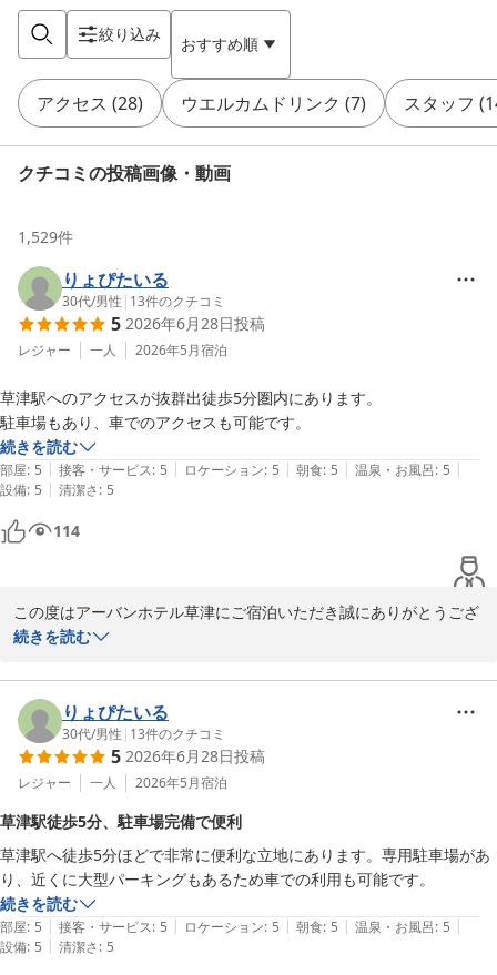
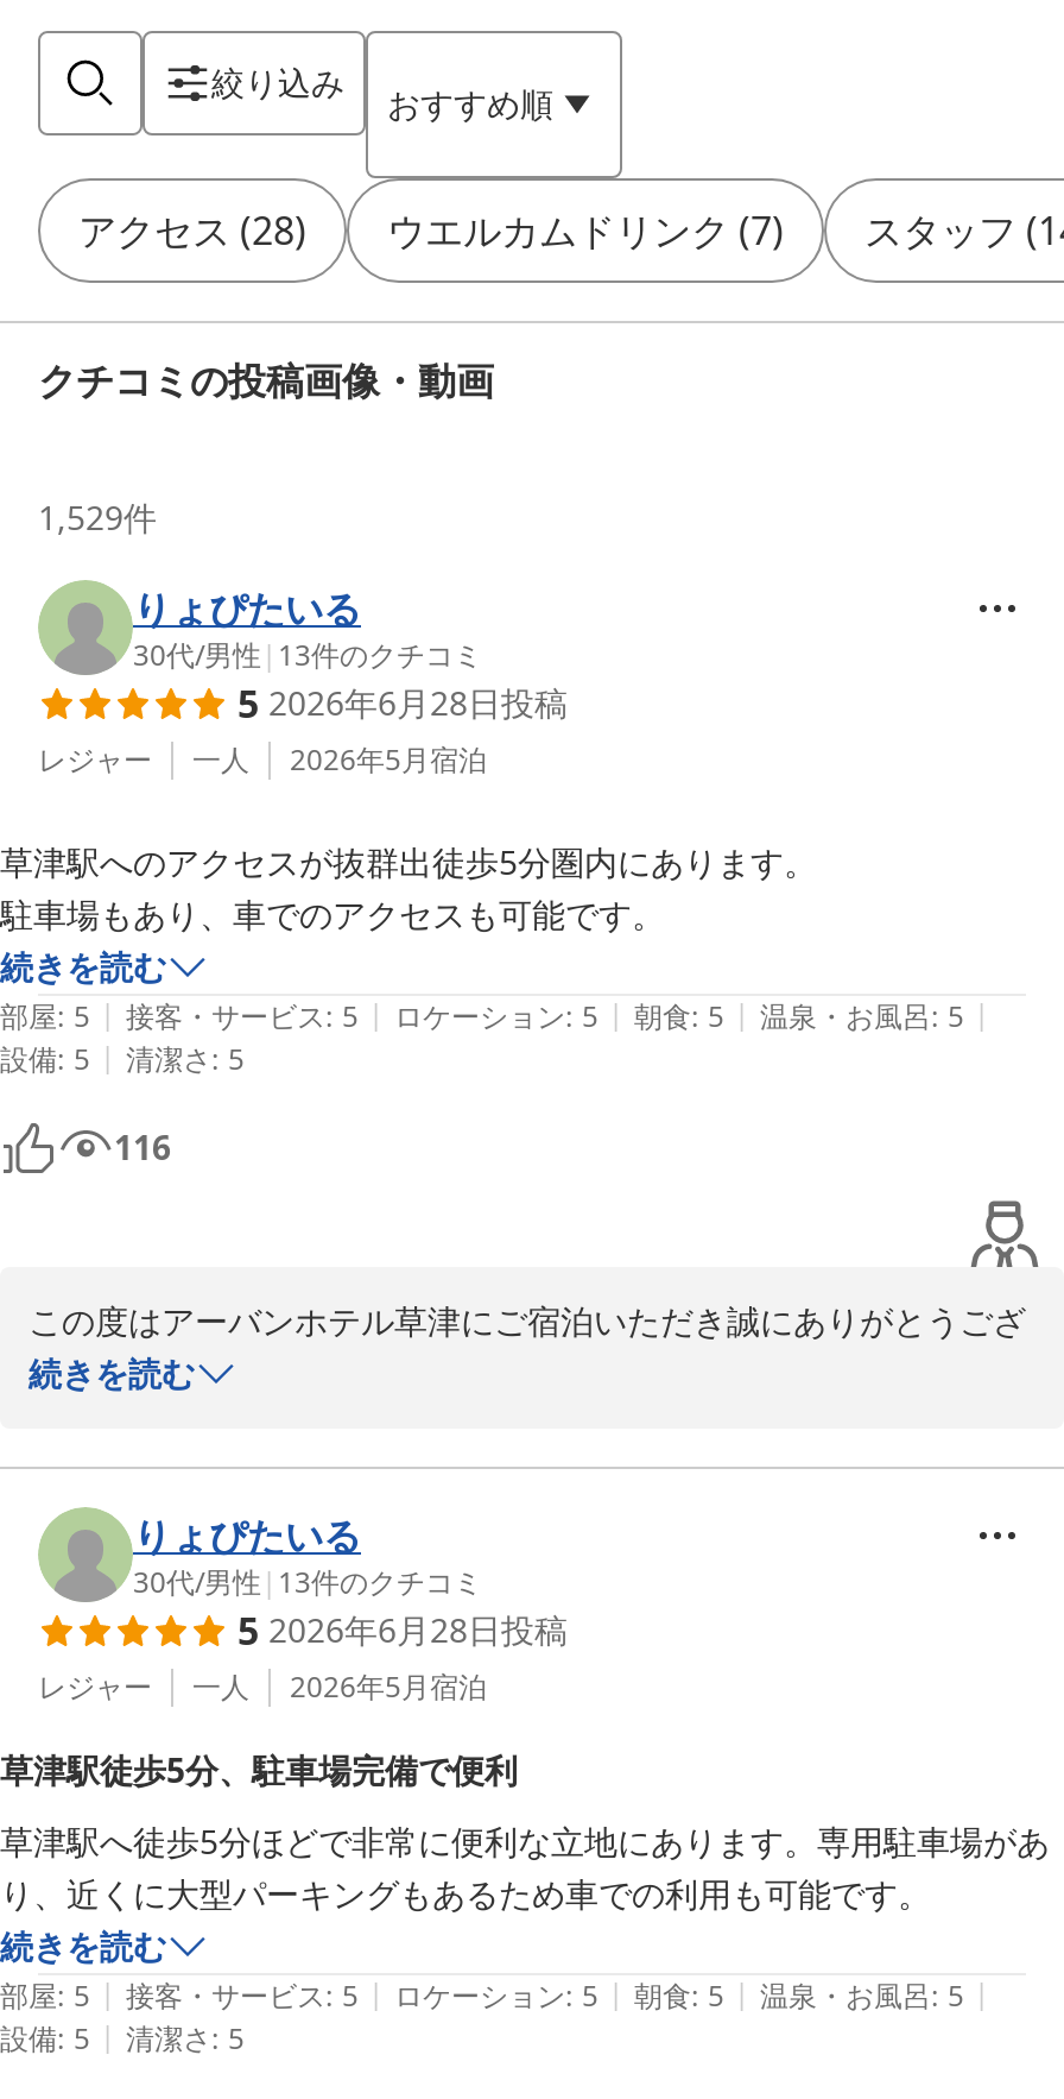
[53,520,80,541] 114 -> [114,1124,171,1170] 116

